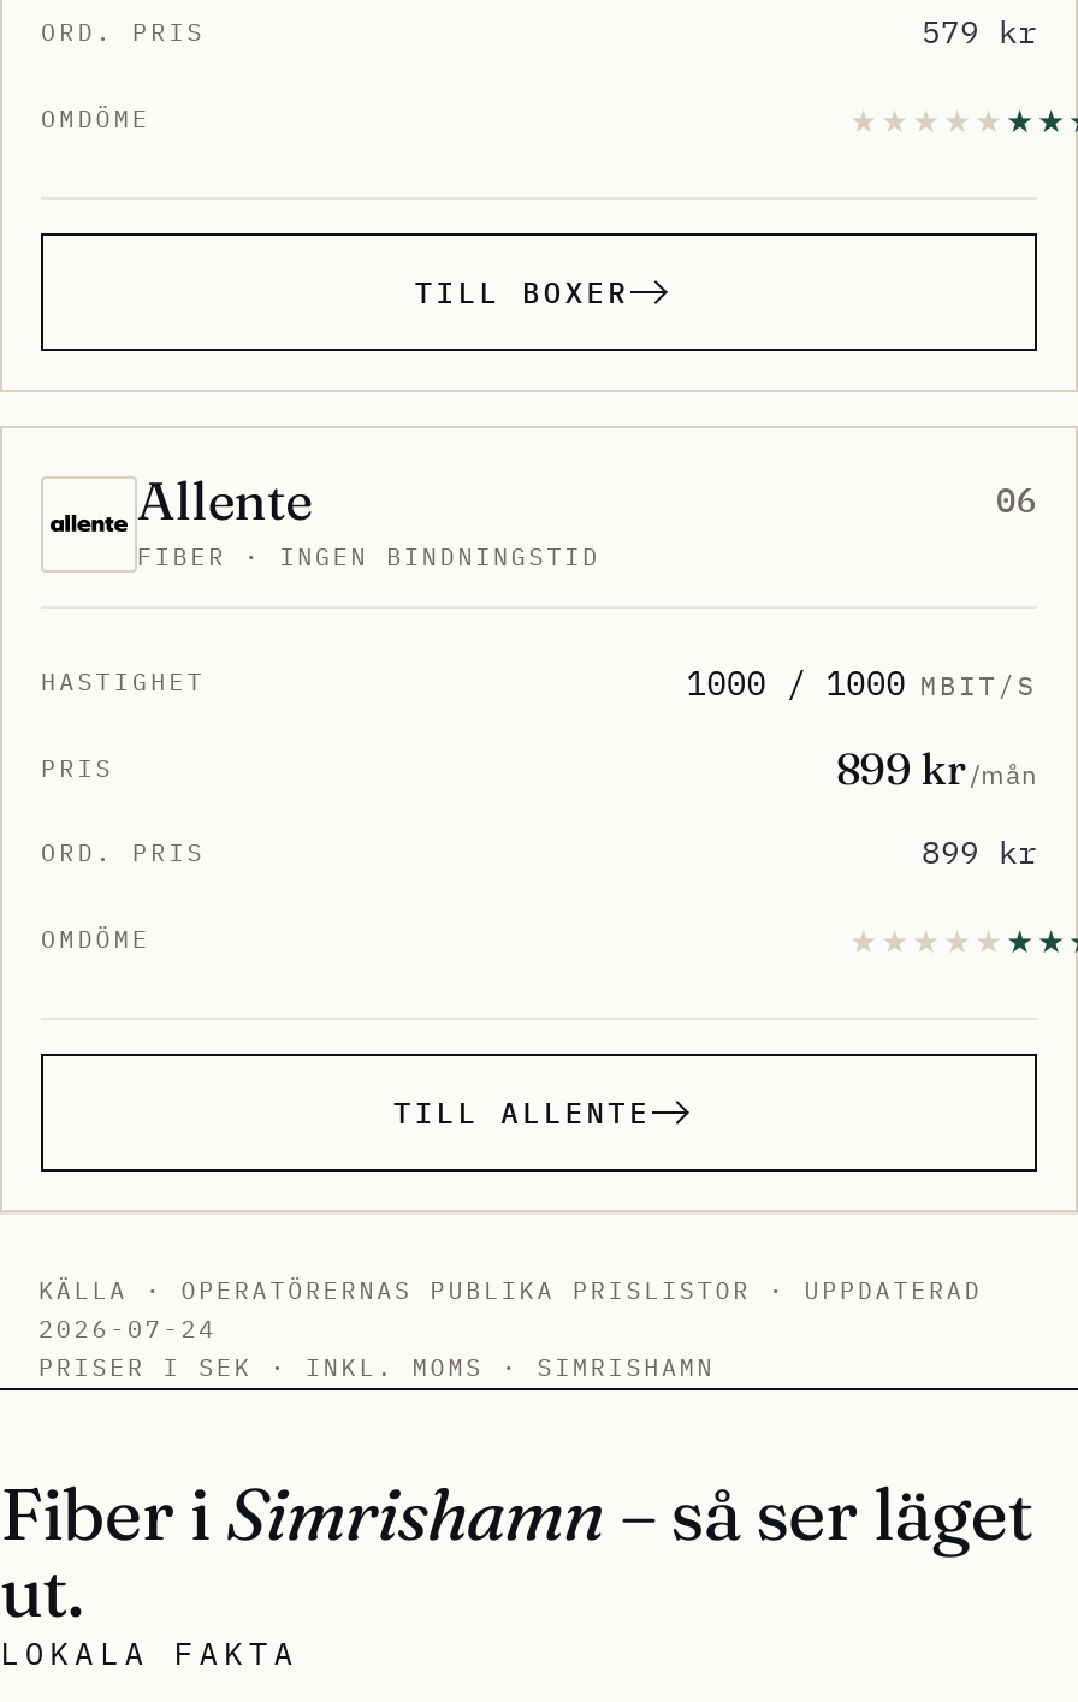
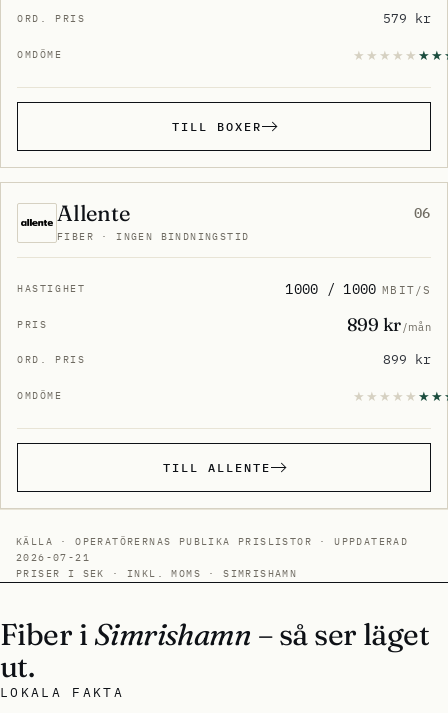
[38,1313,217,1344] 2026-07-24 -> [16,551,90,564] 2026-07-21

